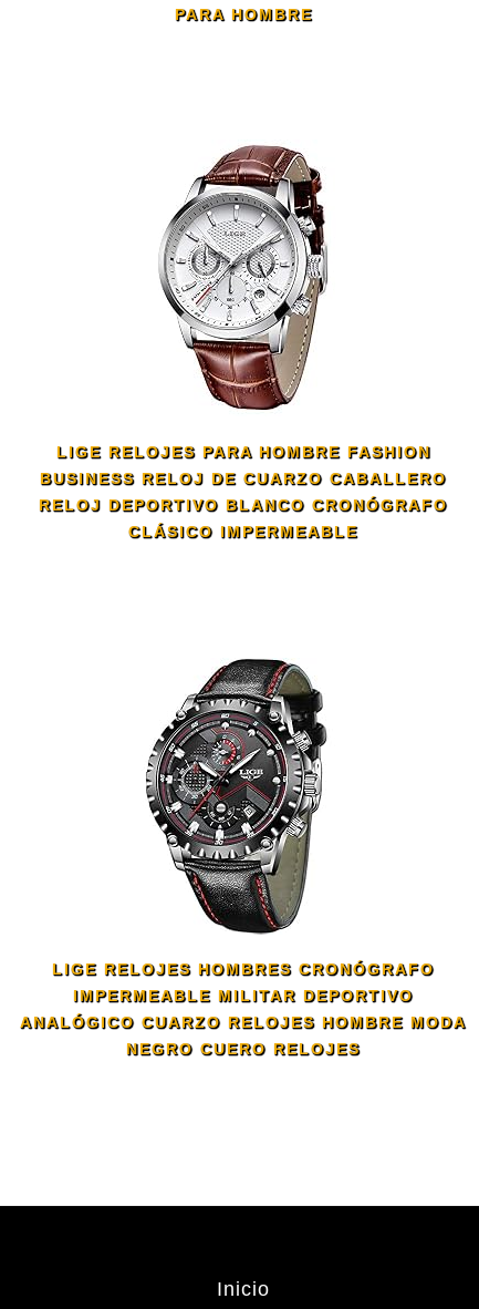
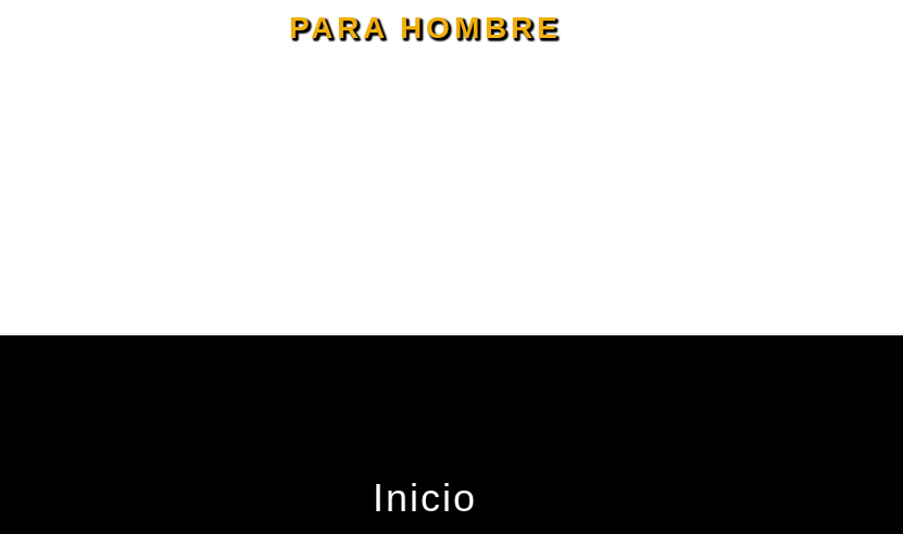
[39,144,448,540] [image] | LIGE RELOJES PARA HOMBRE FASHION | BUSINESS RELOJ DE CUARZO CABALLERO | RELOJ DEPORTIVO BLANCO CRONÓGRAFO | CLÁSICO IMPERMEABLE -> none
[20,658,467,1058] [image] | LIGE RELOJES HOMBRES CRONÓGRAFO | IMPERMEABLE MILITAR DEPORTIVO | ANALÓGICO CUARZO RELOJES HOMBRE MODA | NEGRO CUERO RELOJES -> none

